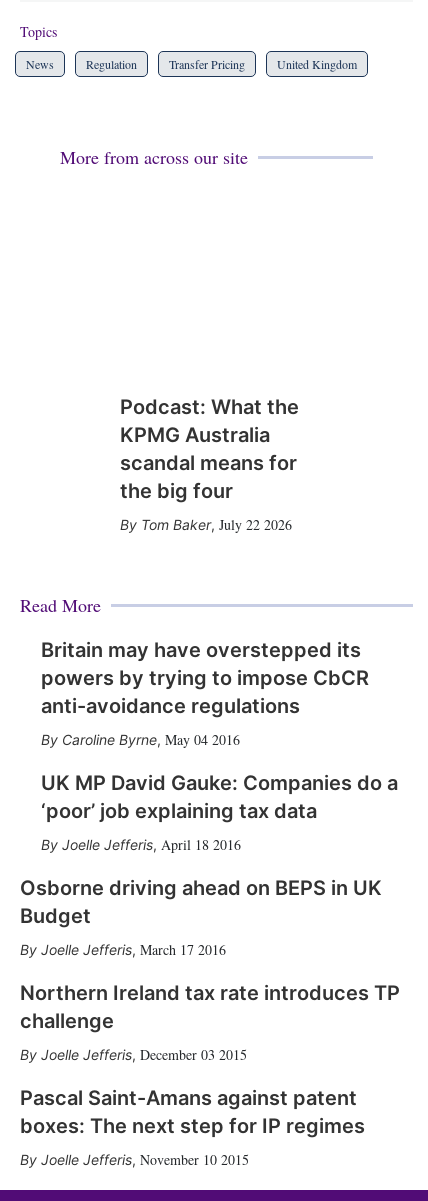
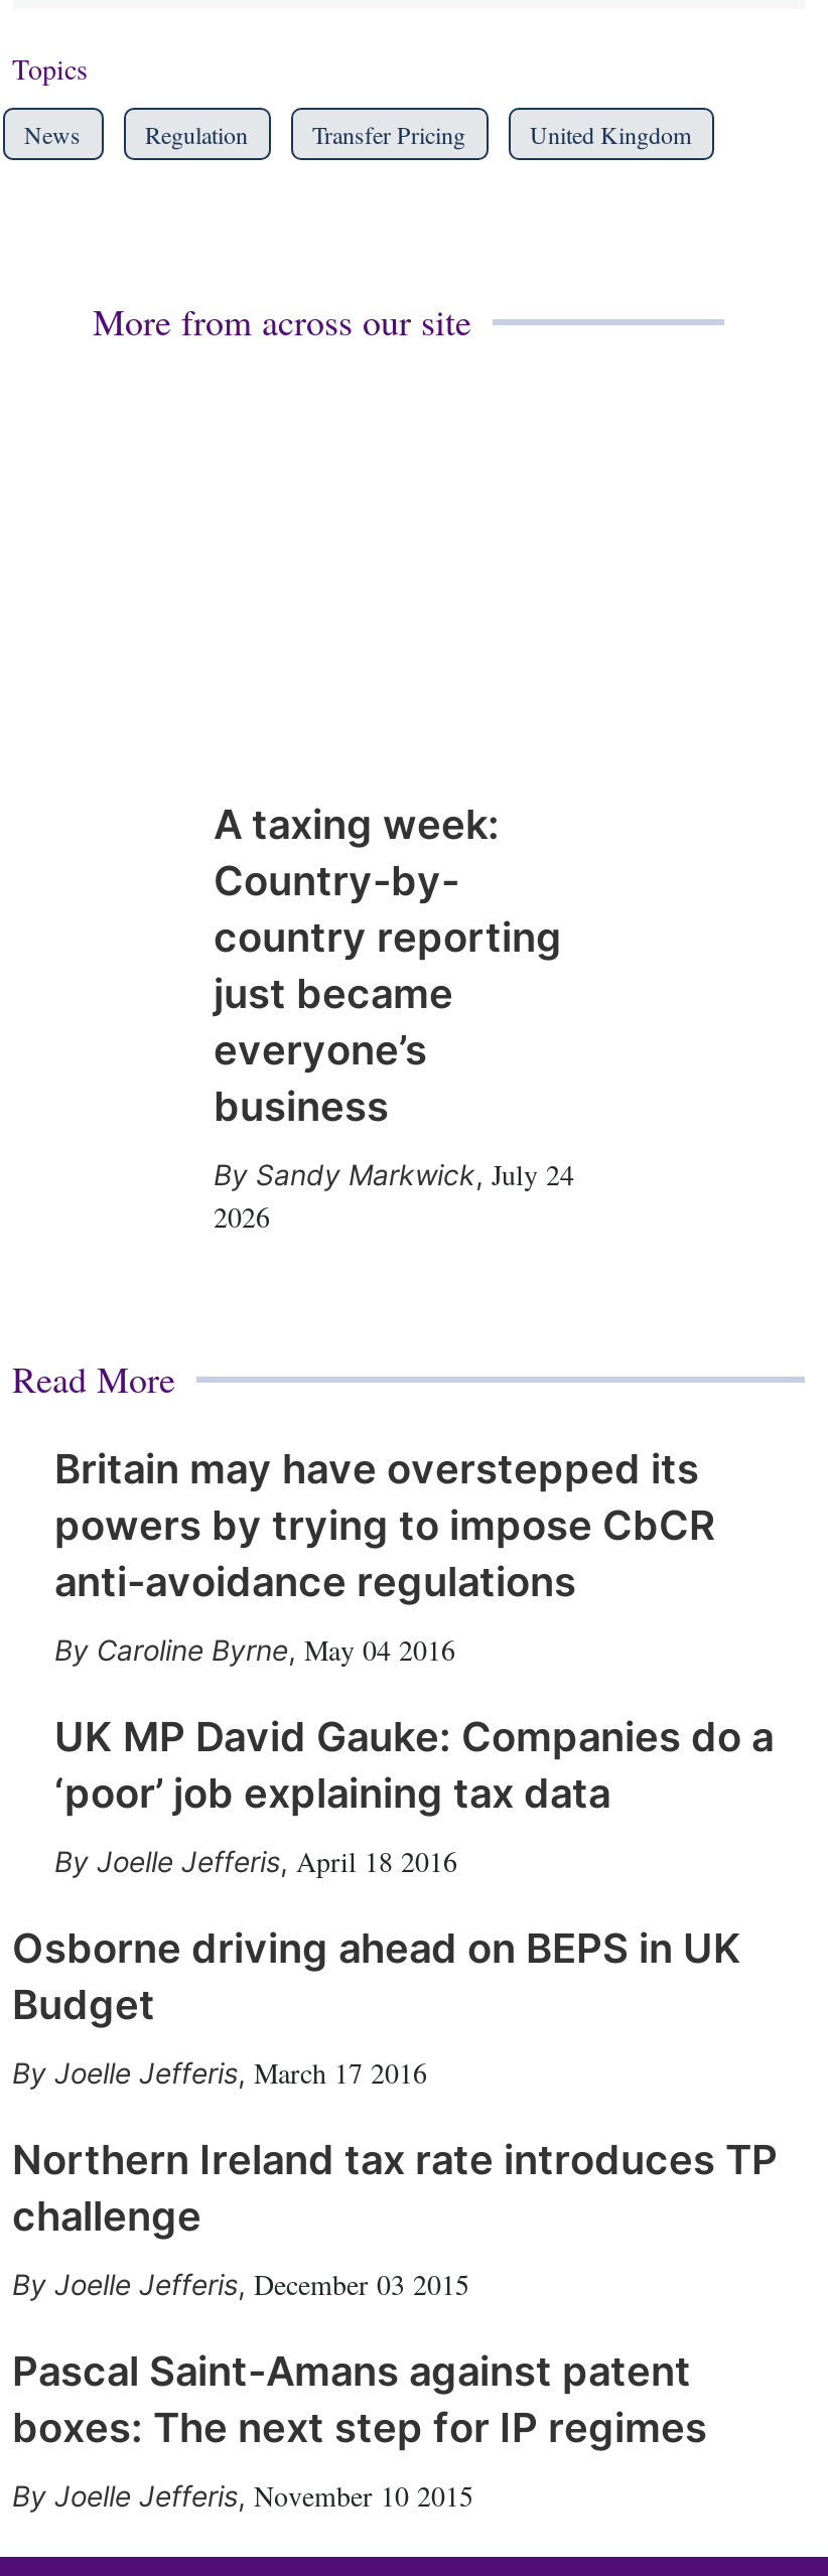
[119,395,298,503] Podcast: What the | KPMG Australia | scandal means for | the big four -> [214,801,562,1132] A taxing week: | Country-by- | country reporting | just became | everyone’s | business
[140,515,291,534] Tom Baker, July 22 2026 -> [214,1156,574,1236] Sandy Markwick, July 24 | 2026

